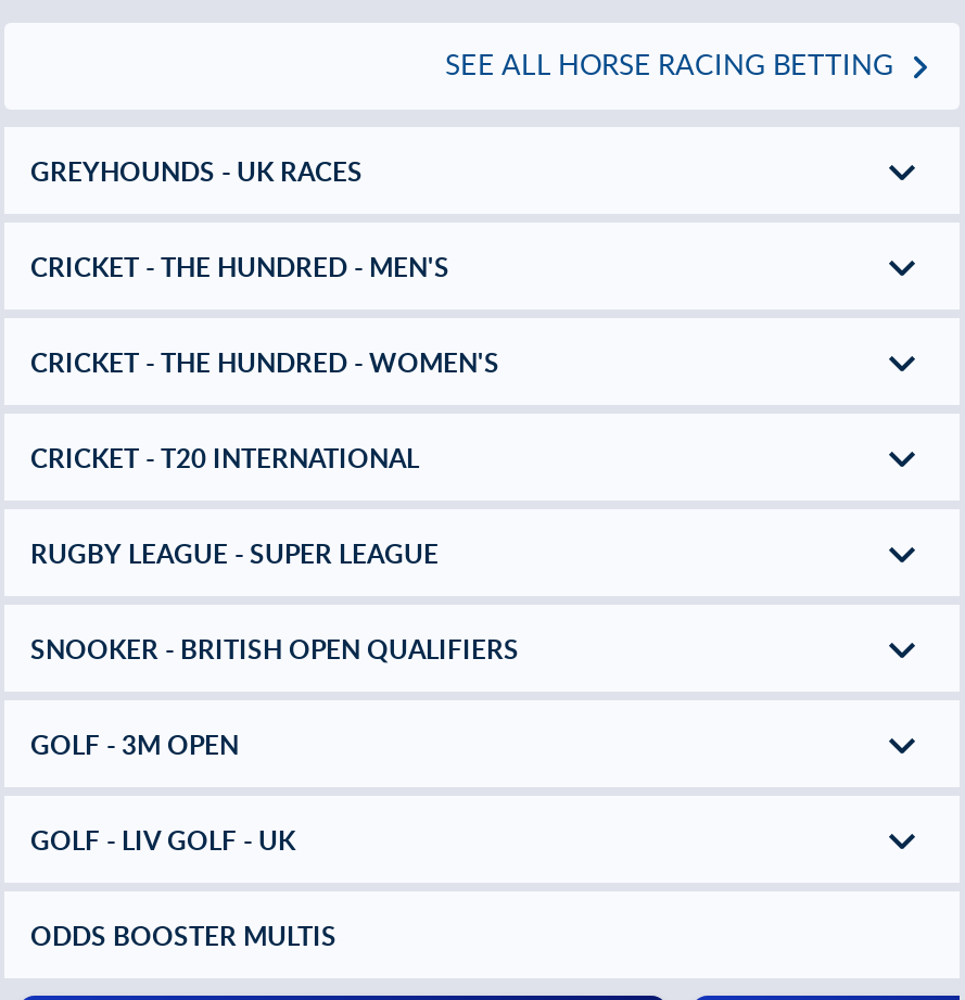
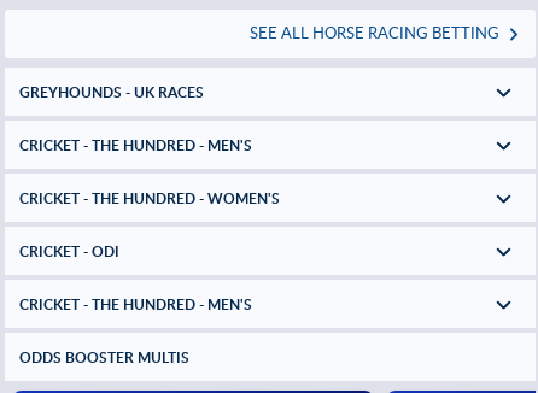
[30,439,519,858] CRICKET - T20 INTERNATIONAL | RUGBY LEAGUE - SUPER LEAGUE | SNOOKER - BRITISH OPEN QUALIFIERS | GOLF - 3M OPEN | GOLF - LIV GOLF - UK -> [19,241,252,314] CRICKET - ODI | CRICKET - THE HUNDRED - MEN'S

